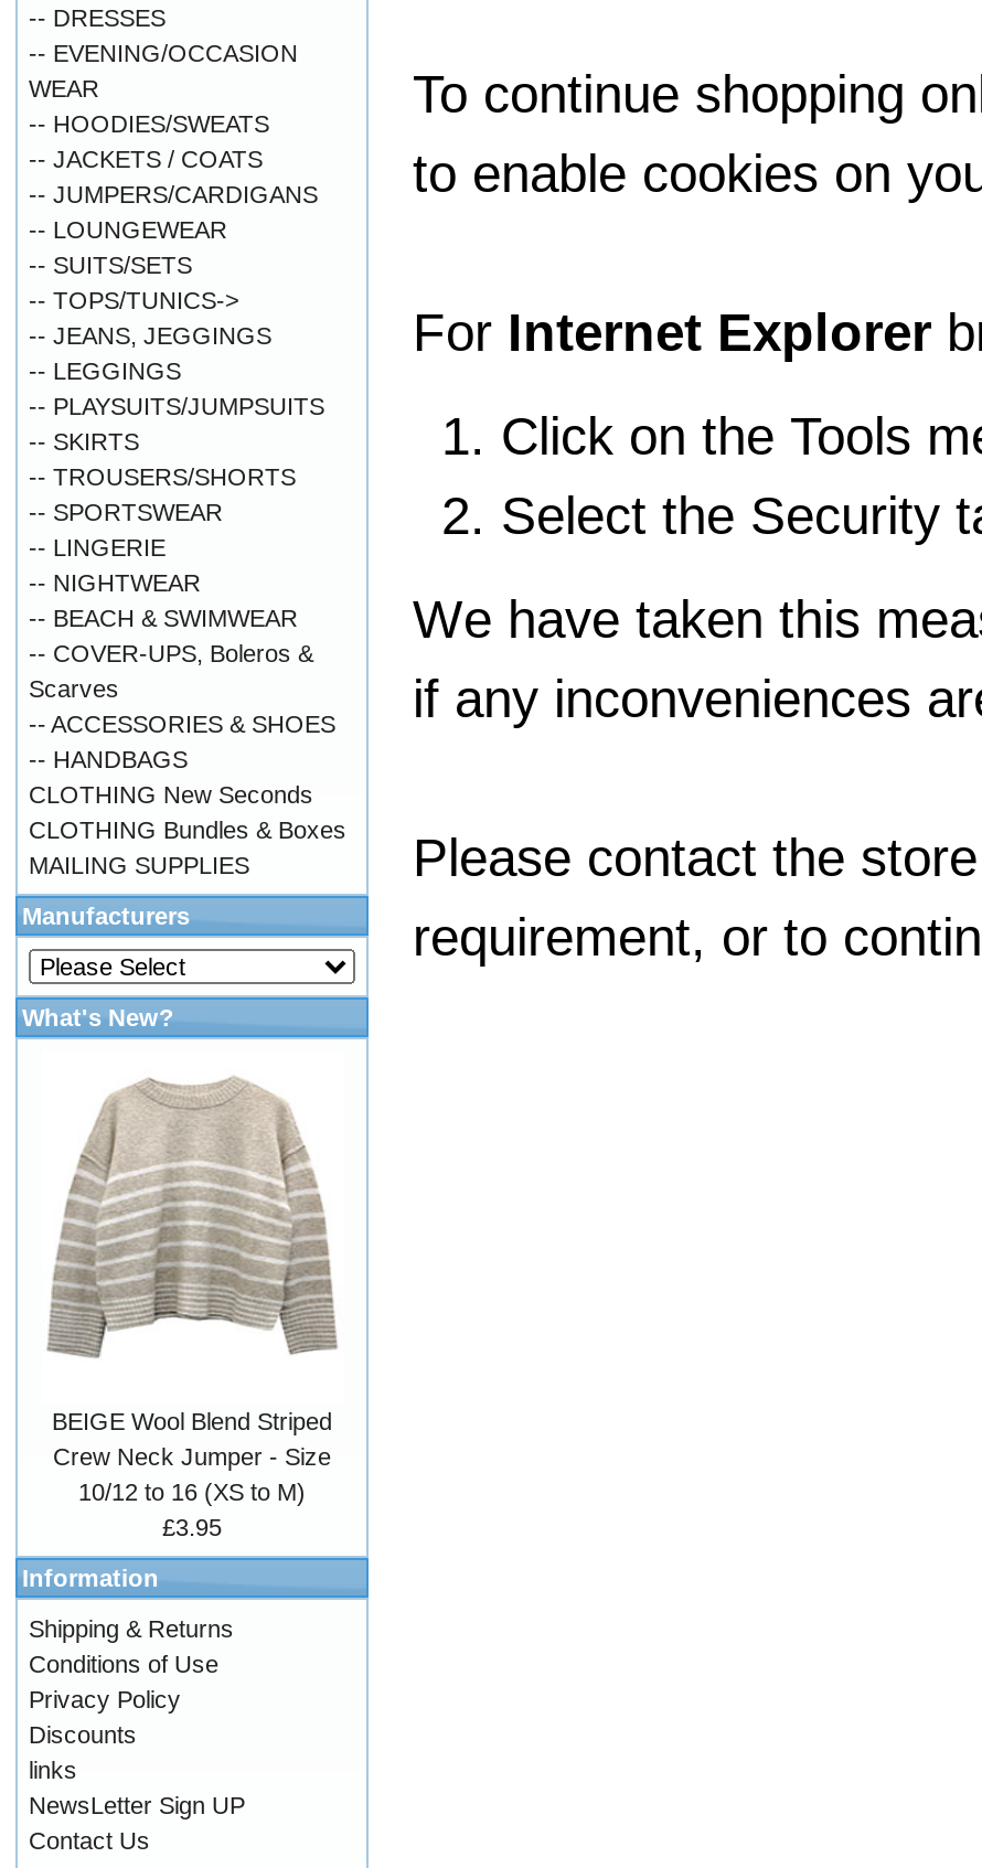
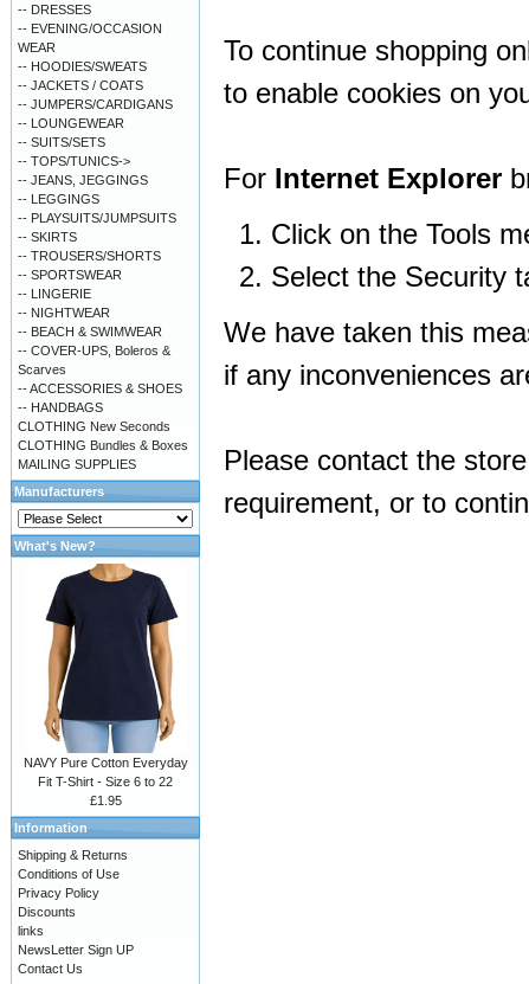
[46,1050,340,1540] [image] | BEIGE Wool Blend Striped | Crew Neck Jumper - Size | 10/12 to 16 (XS to M) | £3.95 -> [23,562,188,808] [image] | NAVY Pure Cotton Everyday | Fit T-Shirt - Size 6 to 22 | £1.95

